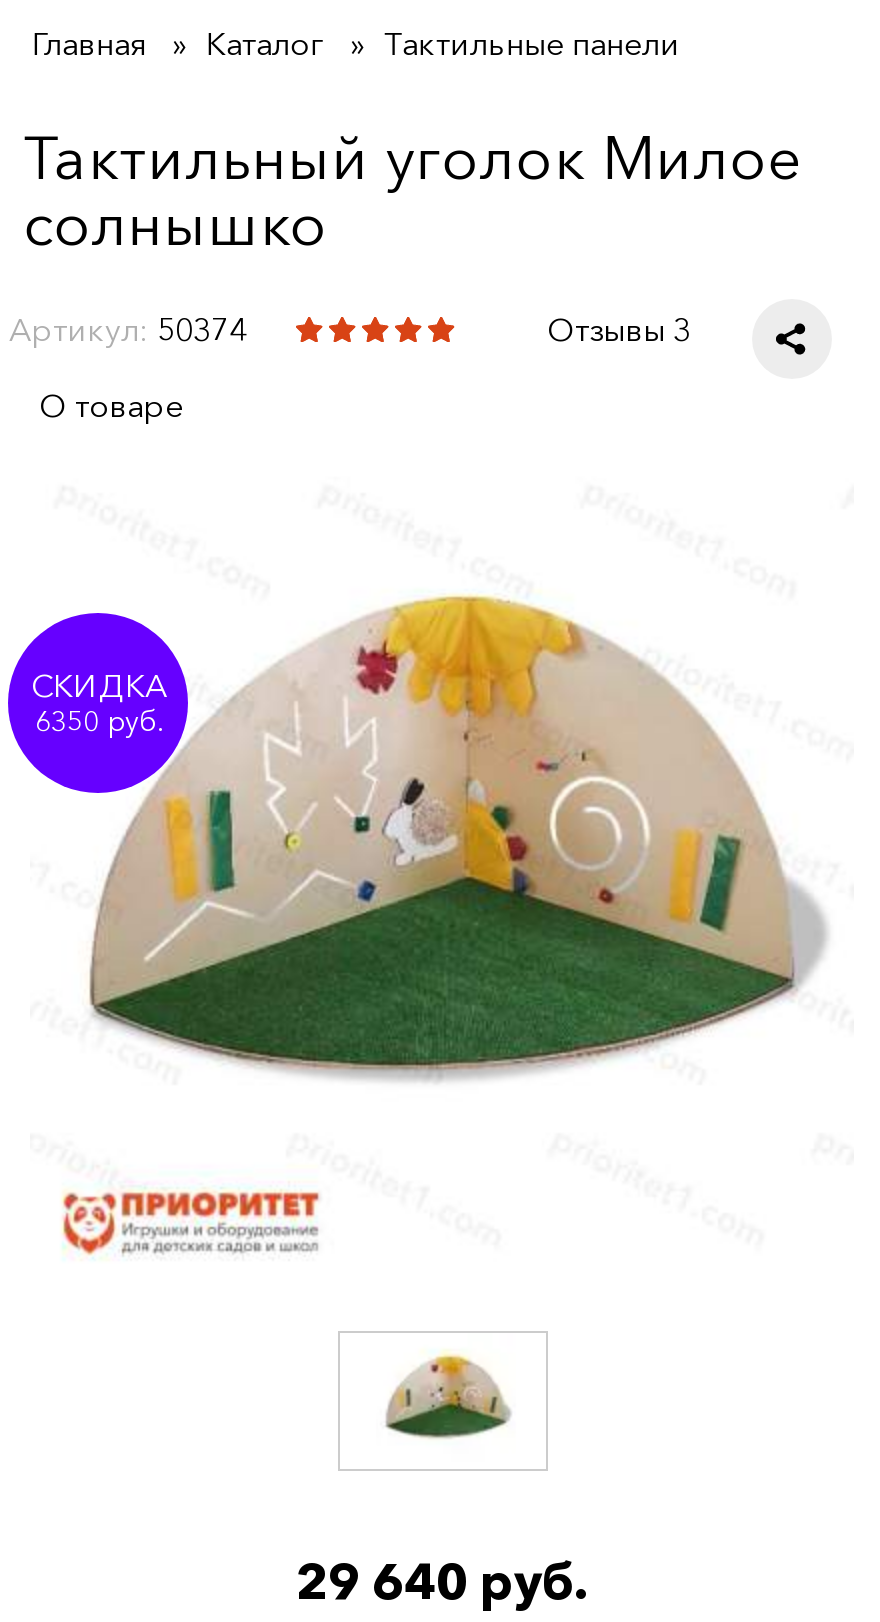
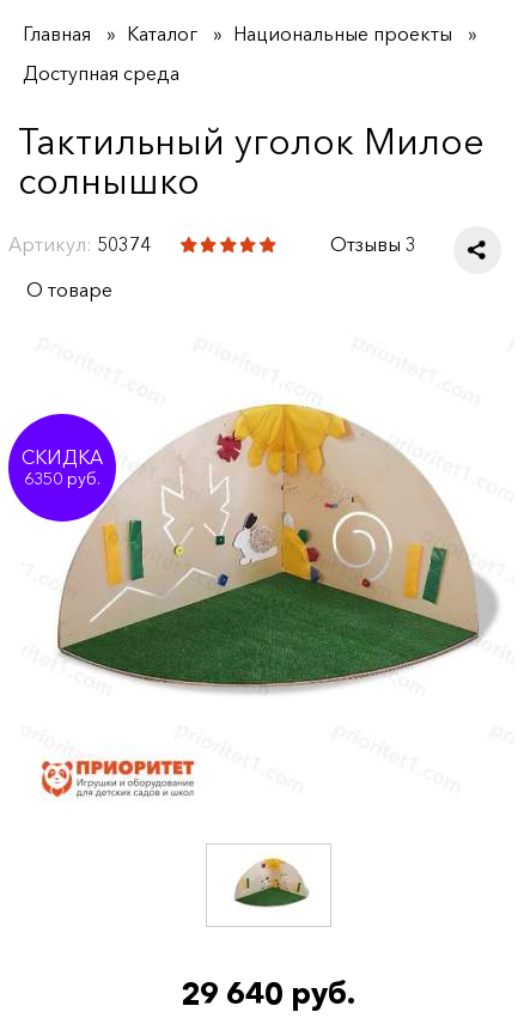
[384,23,680,63] Тактильные панели -> [23,22,452,85] Национальные проекты | Доступная среда

